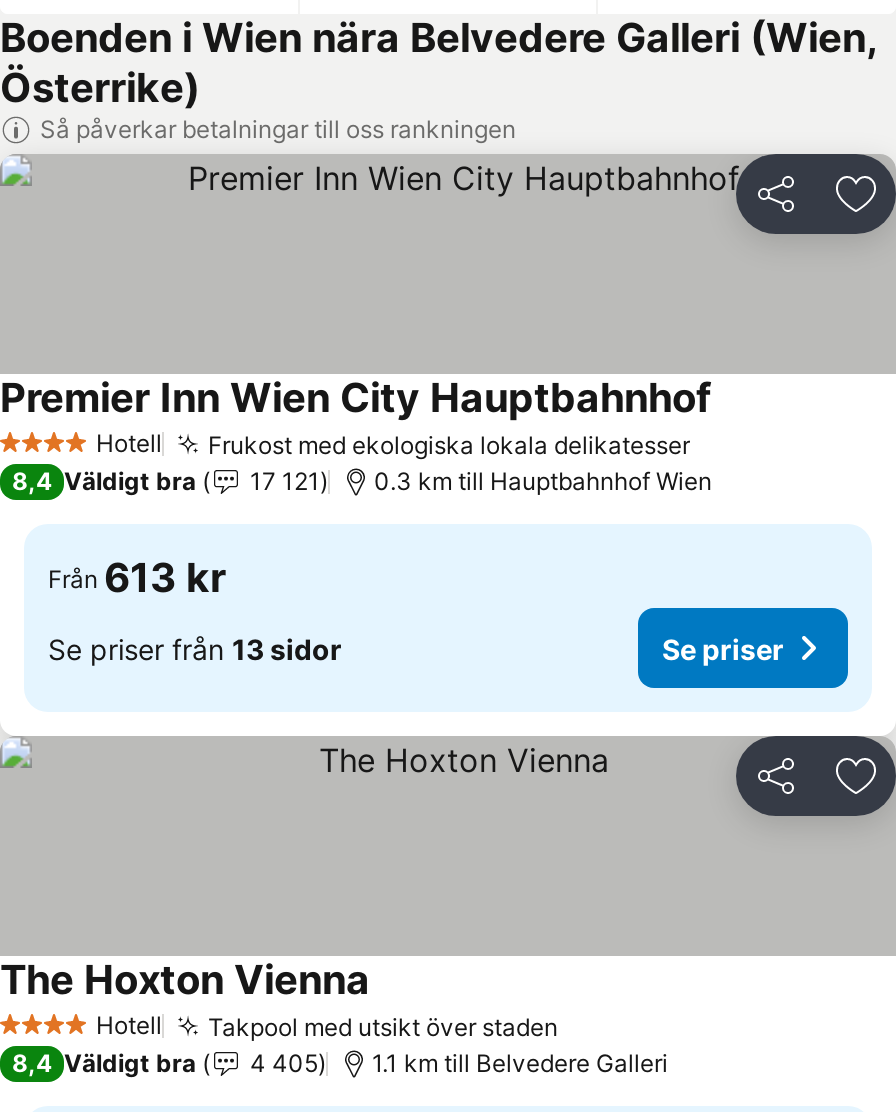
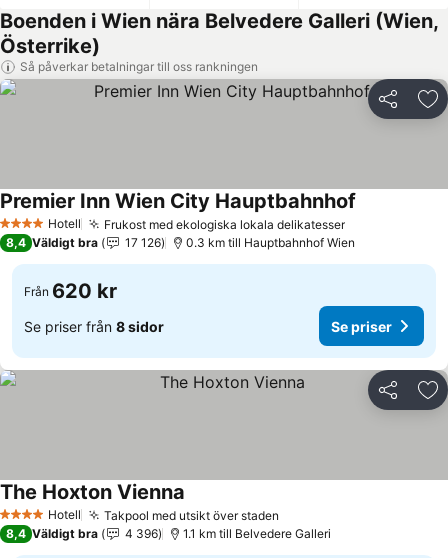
[250,466,320,496] 17 121 -> [125,235,161,250] 17 126
[48,554,226,602] Från 613 kr -> [24,279,117,303] Från 620 kr
[48,631,342,665] Se priser från 13 sidor -> [24,317,164,334] Se priser från 8 sidor
[250,1048,318,1078] 4 405 -> [125,526,158,541] 4 396

